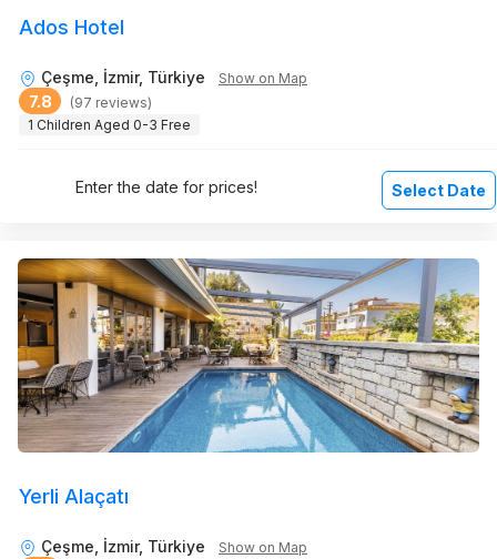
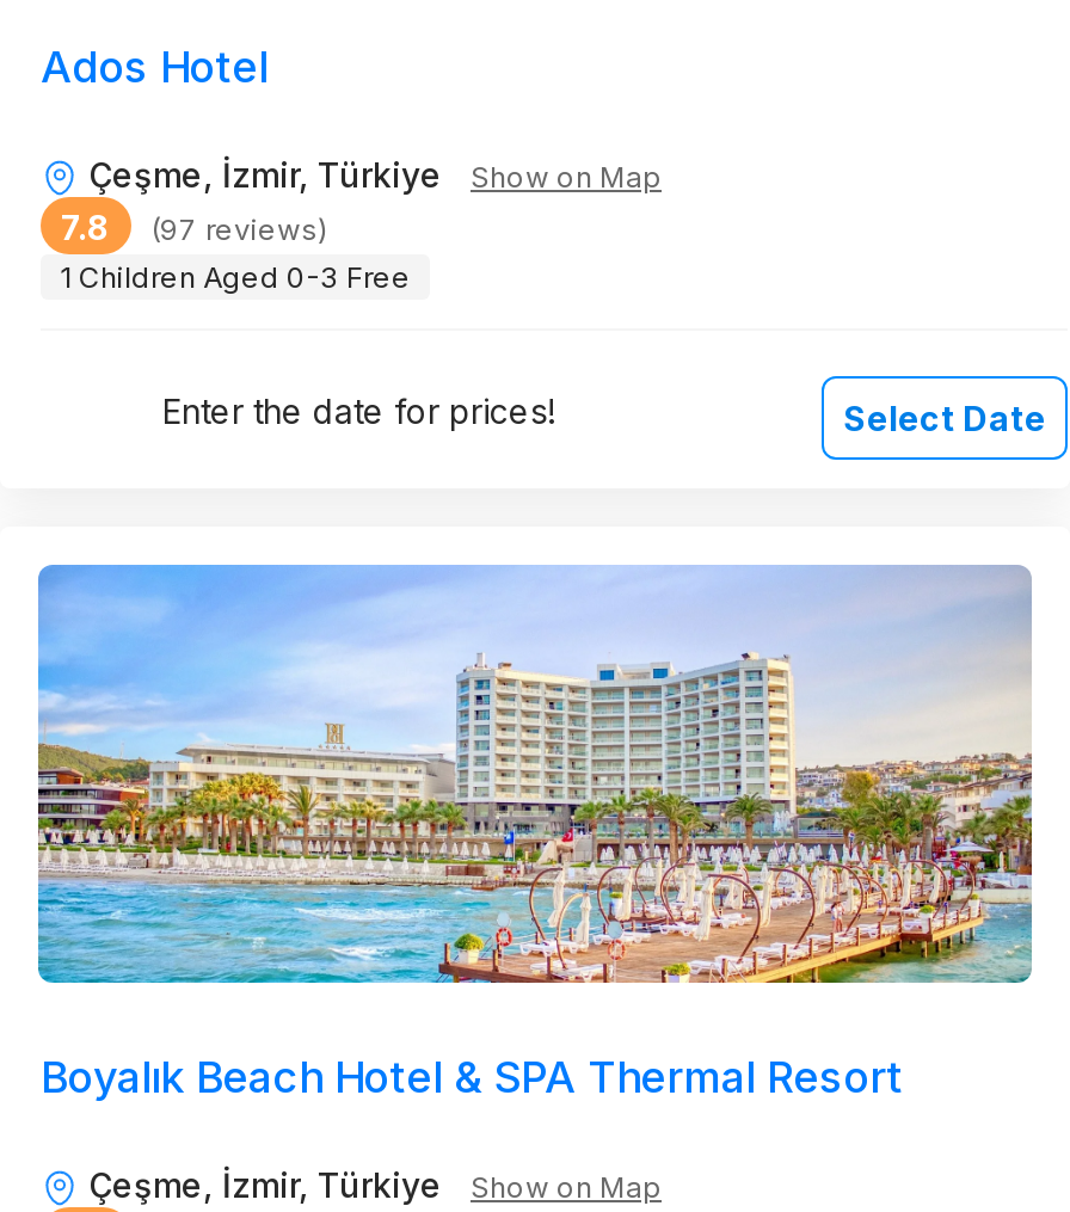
[17,257,480,508] [image] | Yerli Alaçatı -> [36,562,1034,1103] [image] | Boyalık Beach Hotel & SPA Thermal Resort

